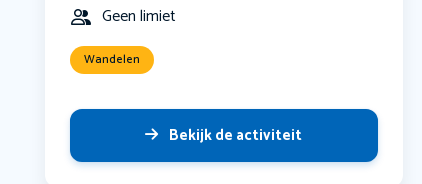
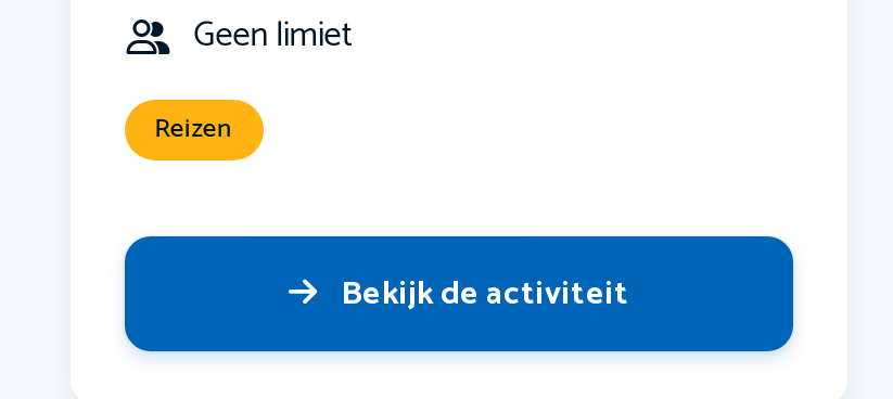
[84,50,140,69] Wandelen -> [155,109,233,150] Reizen

